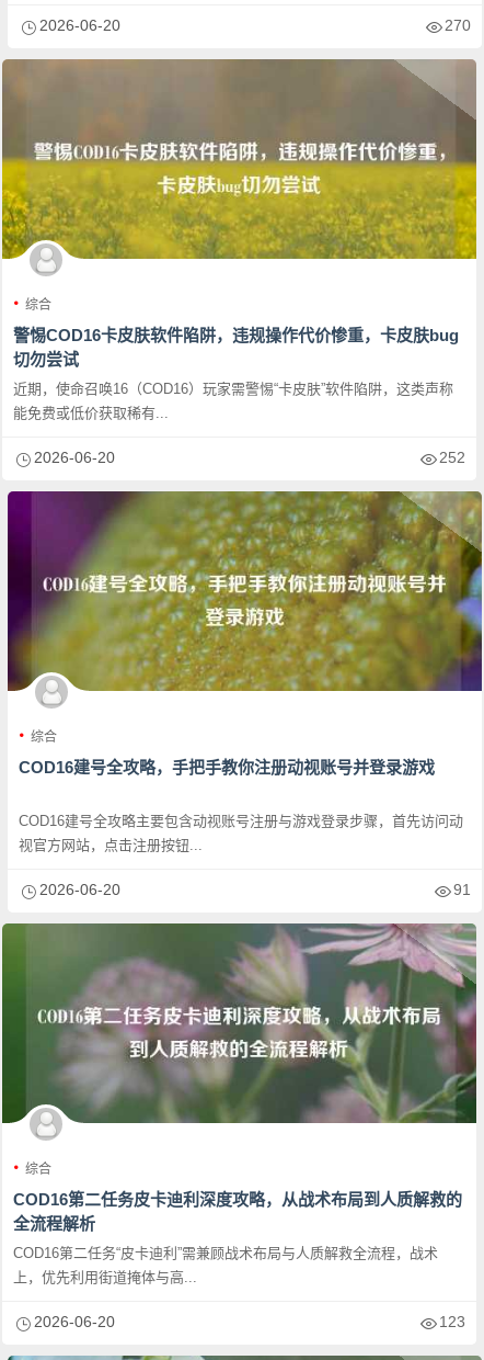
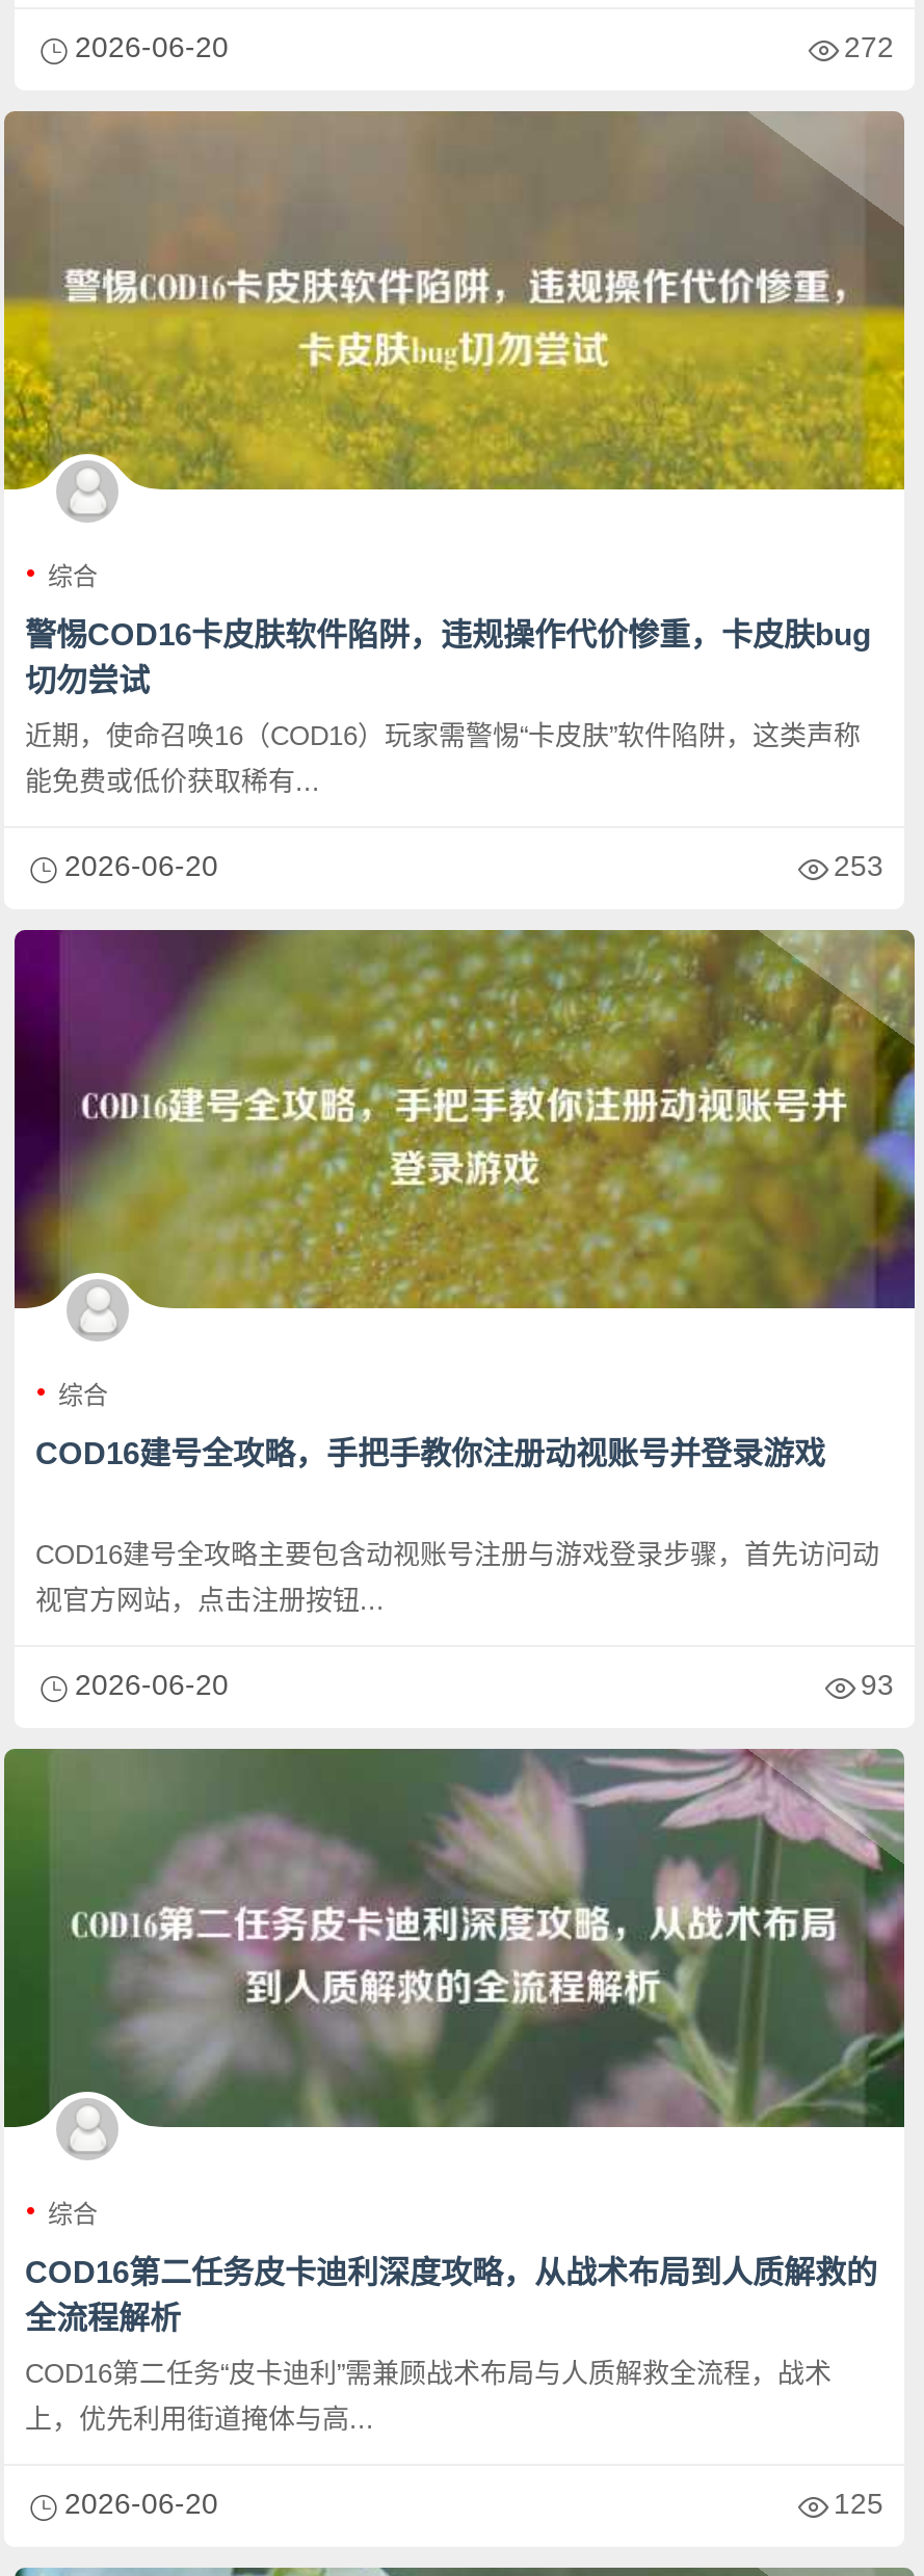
[445,16,471,34] 270 -> [844,30,894,63] 272
[439,449,465,466] 252 -> [834,849,883,882] 253
[453,881,471,898] 91 -> [861,1668,894,1701] 93
[439,1313,465,1330] 123 -> [834,2487,883,2520] 125

